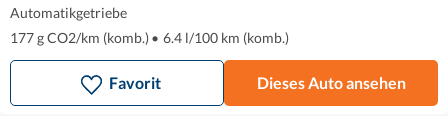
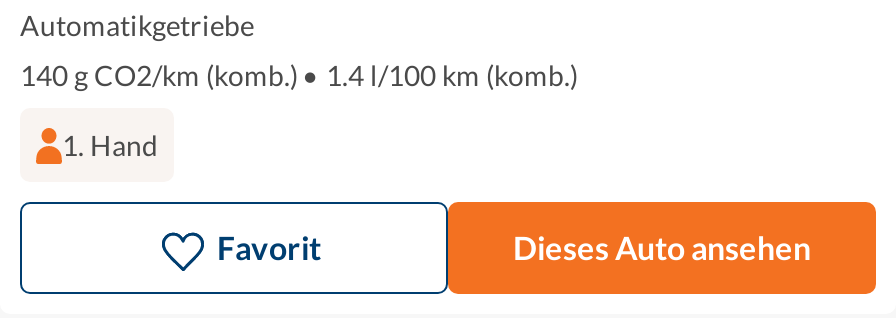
[10,29,289,46] 177 g CO2/km (komb.) • 6.4 l/100 km (komb.) -> [20,58,578,162] 140 g CO2/km (komb.) • 1.4 l/100 km (komb.) | 1. Hand

